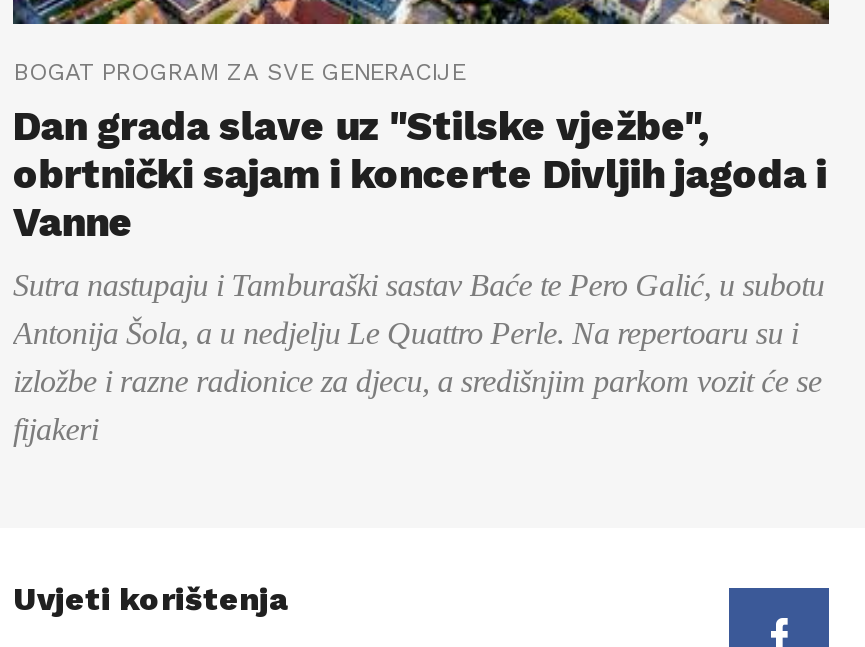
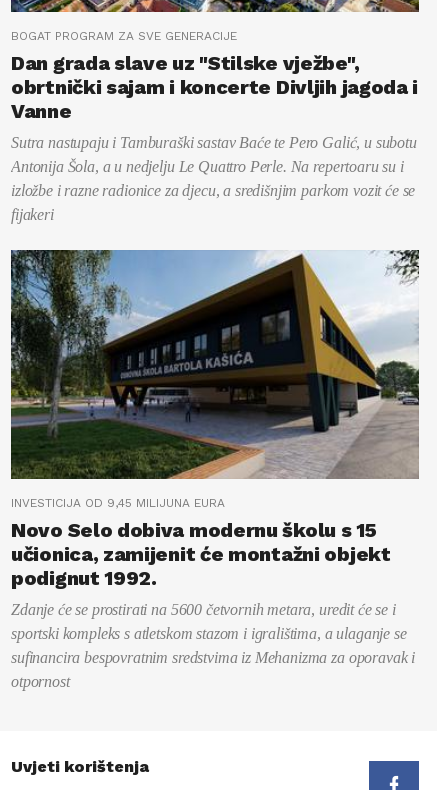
none -> [11,249,419,690] [image] | INVESTICIJA OD 9,45 MILIJUNA EURA | Novo Selo dobiva modernu školu s 15 | učionica, zamijenit će montažni objekt | podignut 1992. | Zdanje će se prostirati na 5600 četvornih metara, uredit će se i | sportski kompleks s atletskom stazom i igralištima, a ulaganje se | sufinancira bespovratnim sredstvima iz Mehanizma za oporavak i | otpornost

